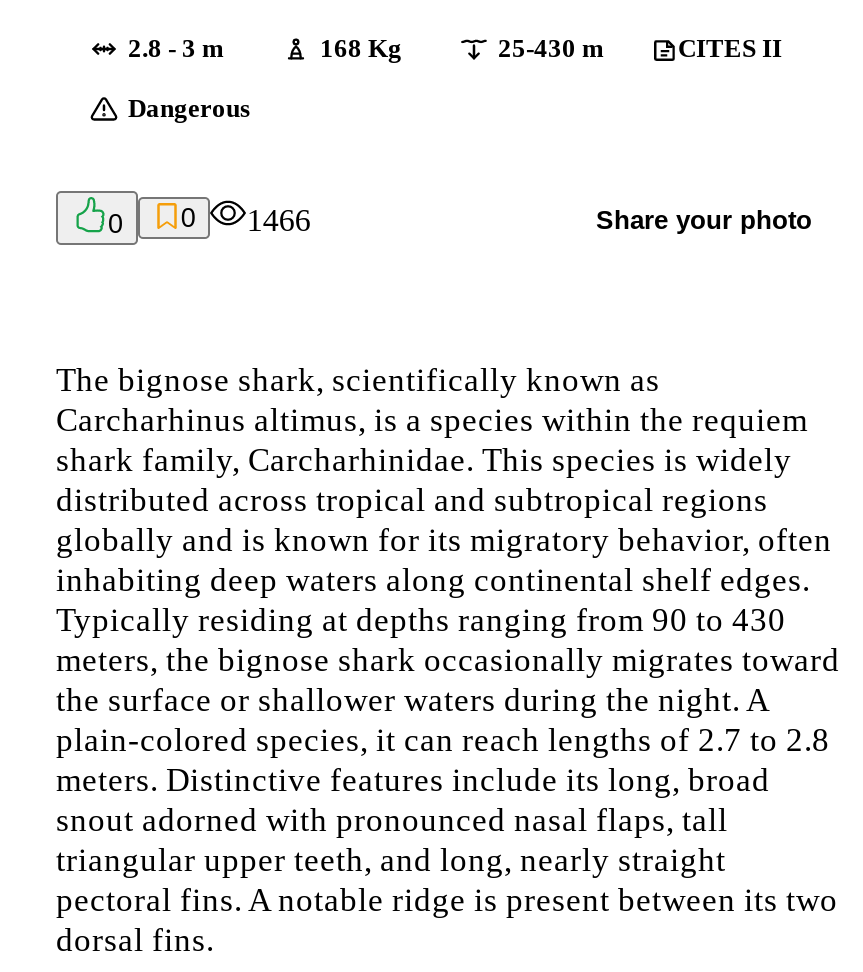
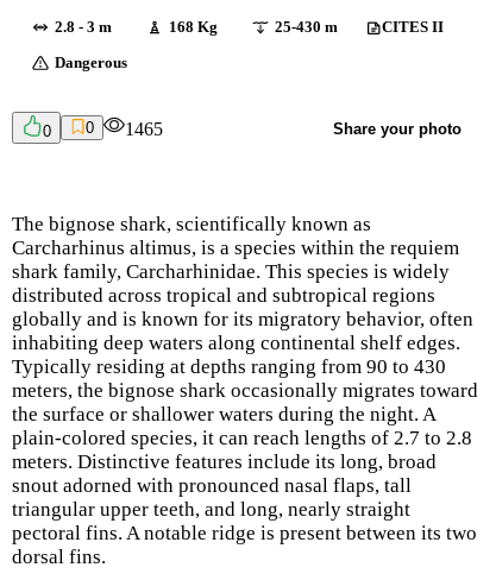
[108,202,311,238] 0 0 1466 -> [43,118,163,140] 0 0 1465

